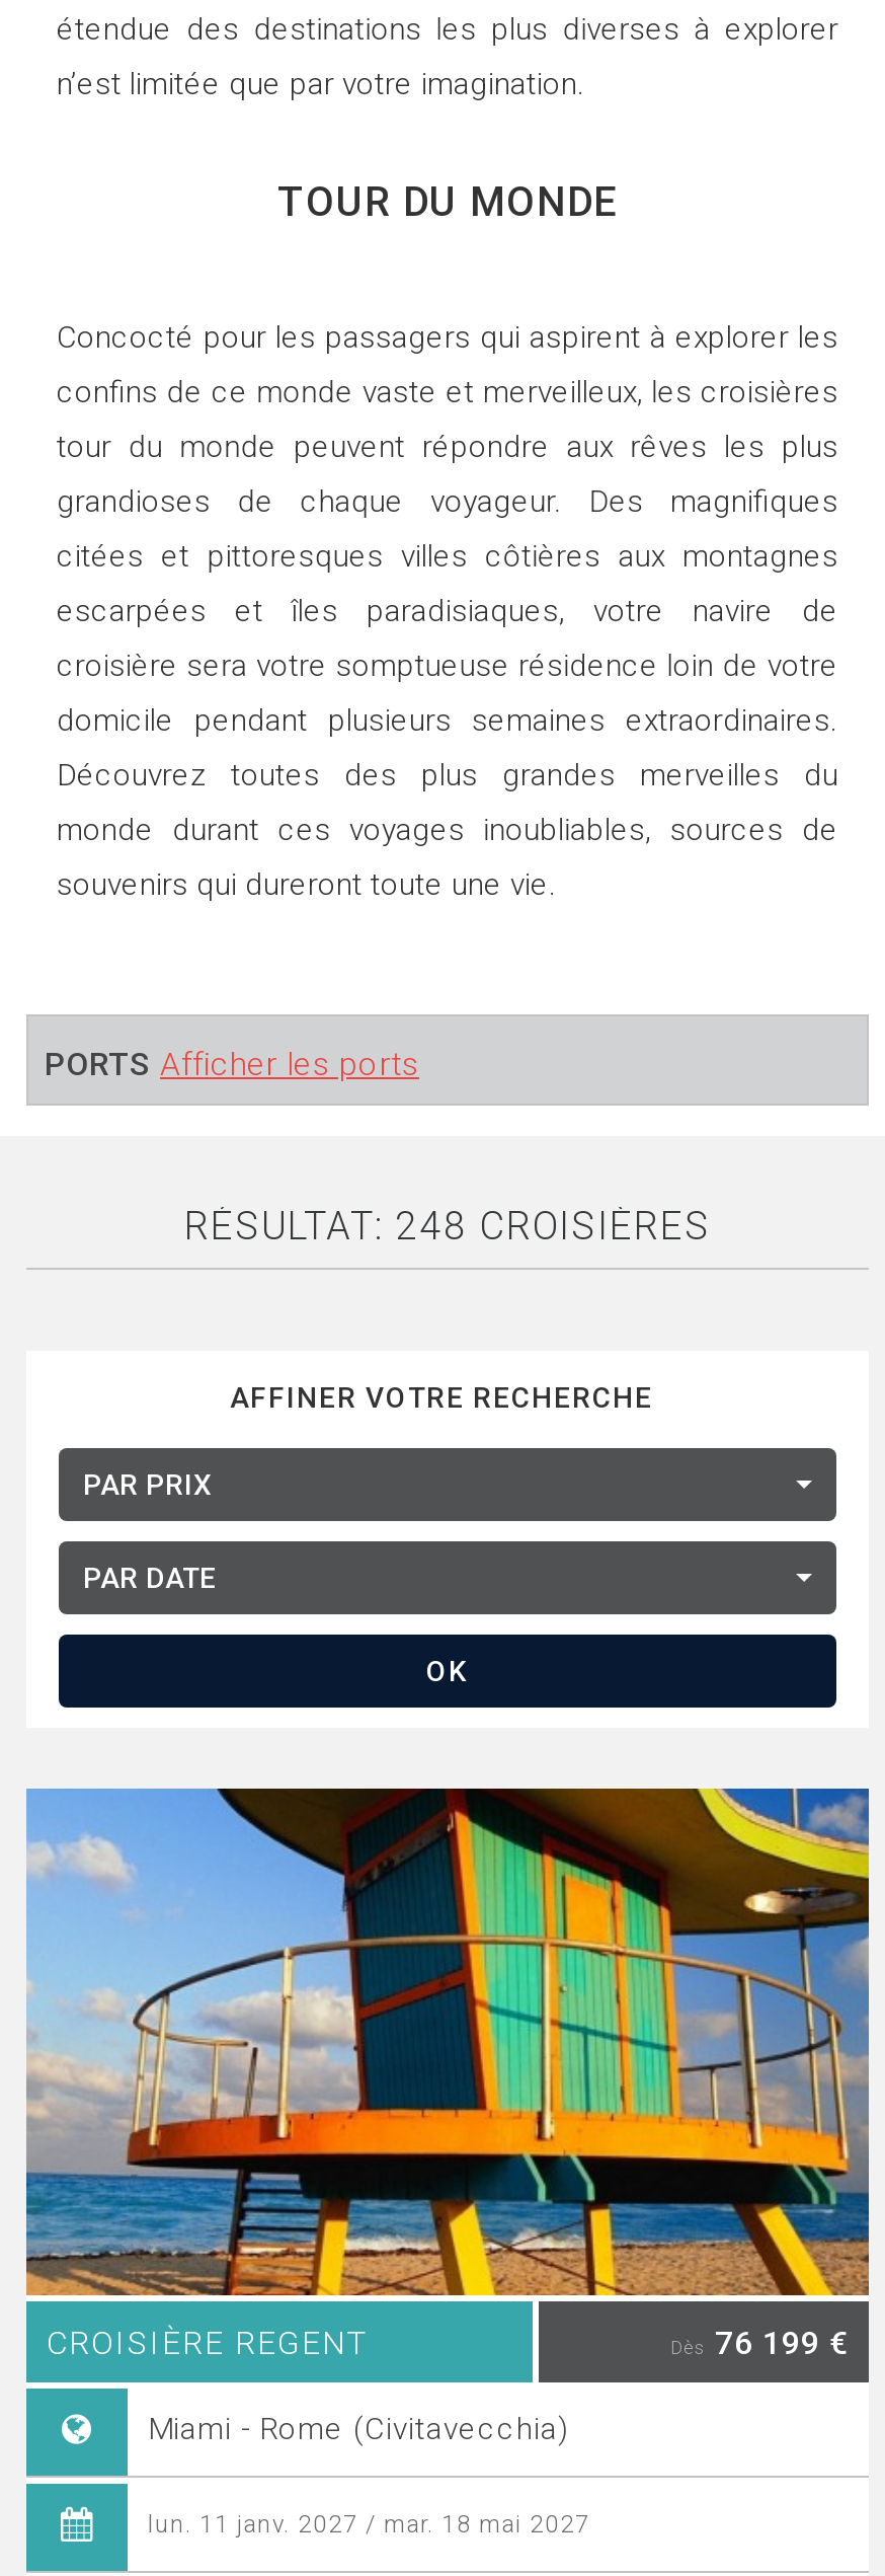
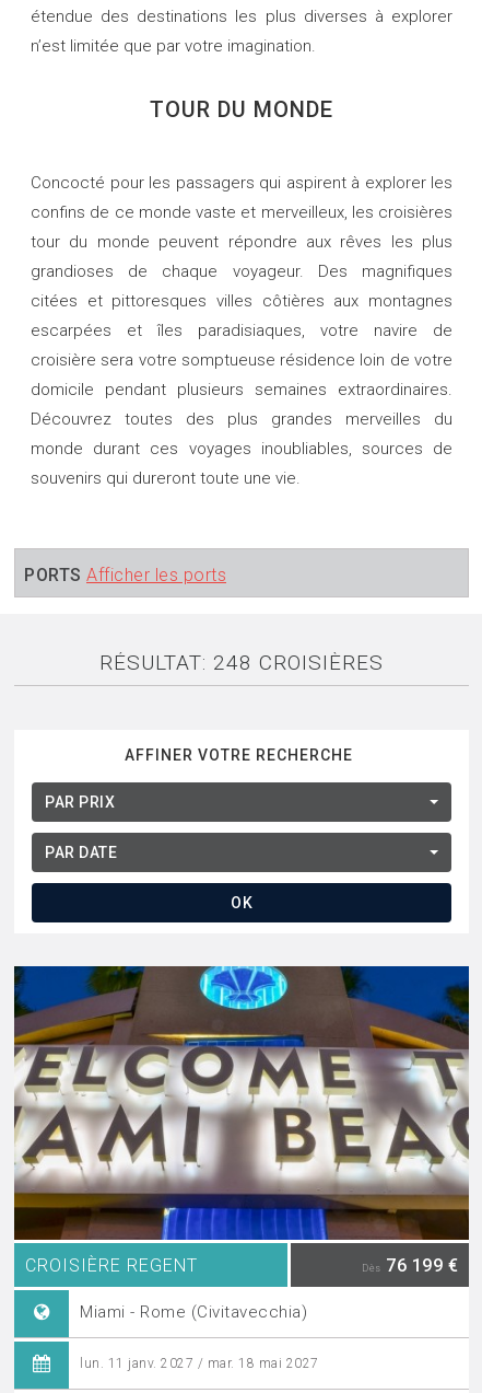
[24,1787,871,2297] [image] -> [13,965,470,1241] [image]

